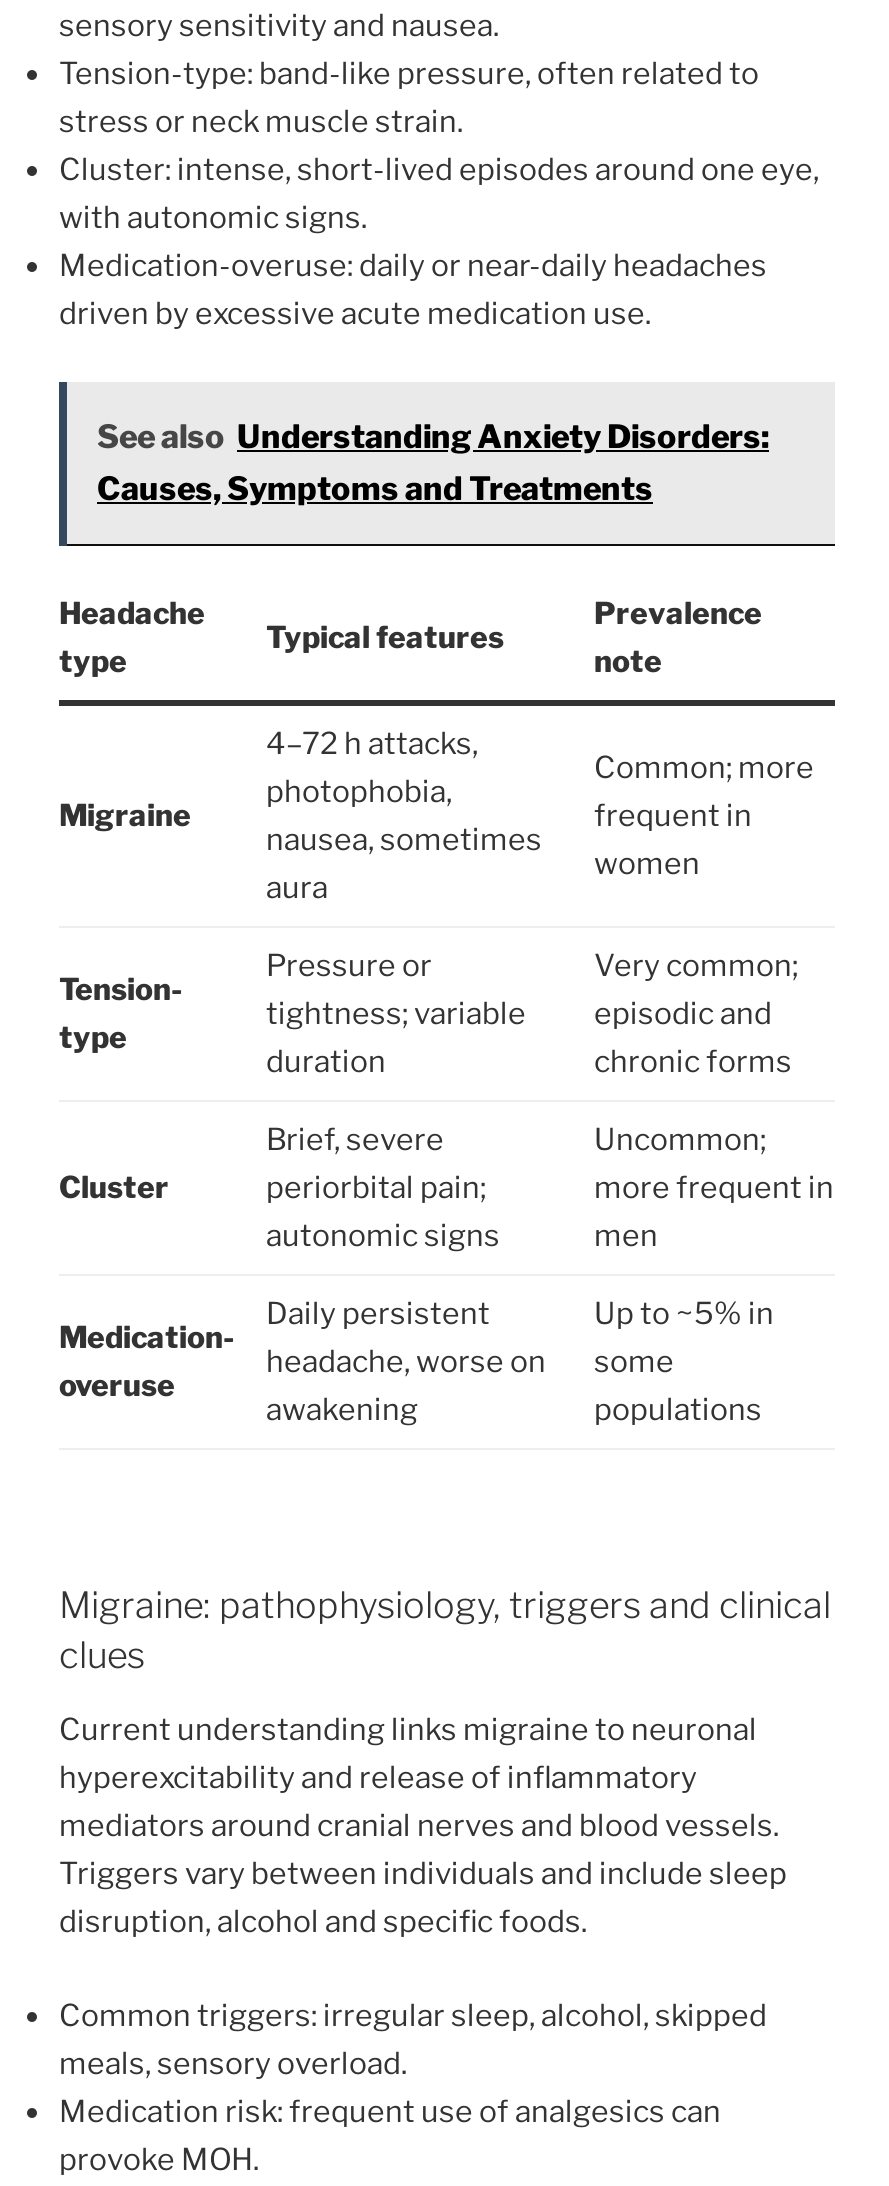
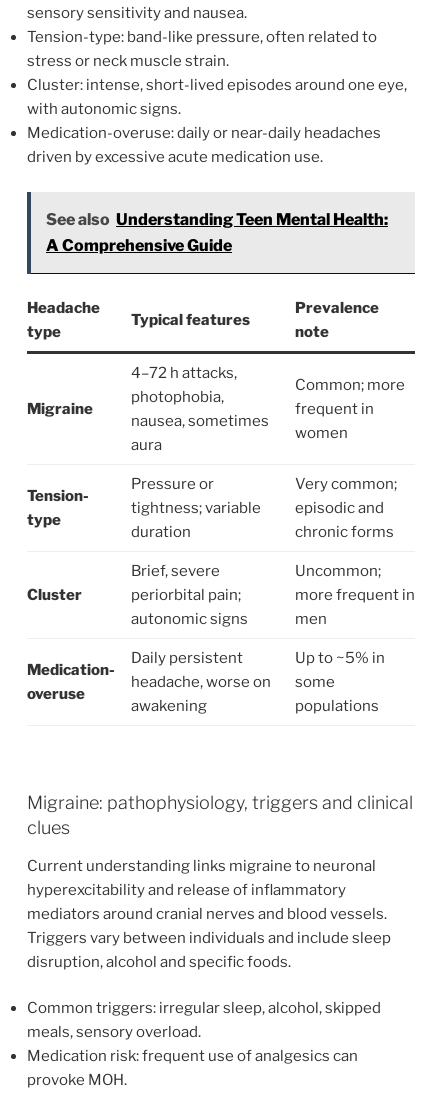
[97,419,769,509] See also Understanding Anxiety Disorders: | Causes, Symptoms and Treatments -> [46,210,388,255] See also Understanding Teen Mental Health: | A Comprehensive Guide

